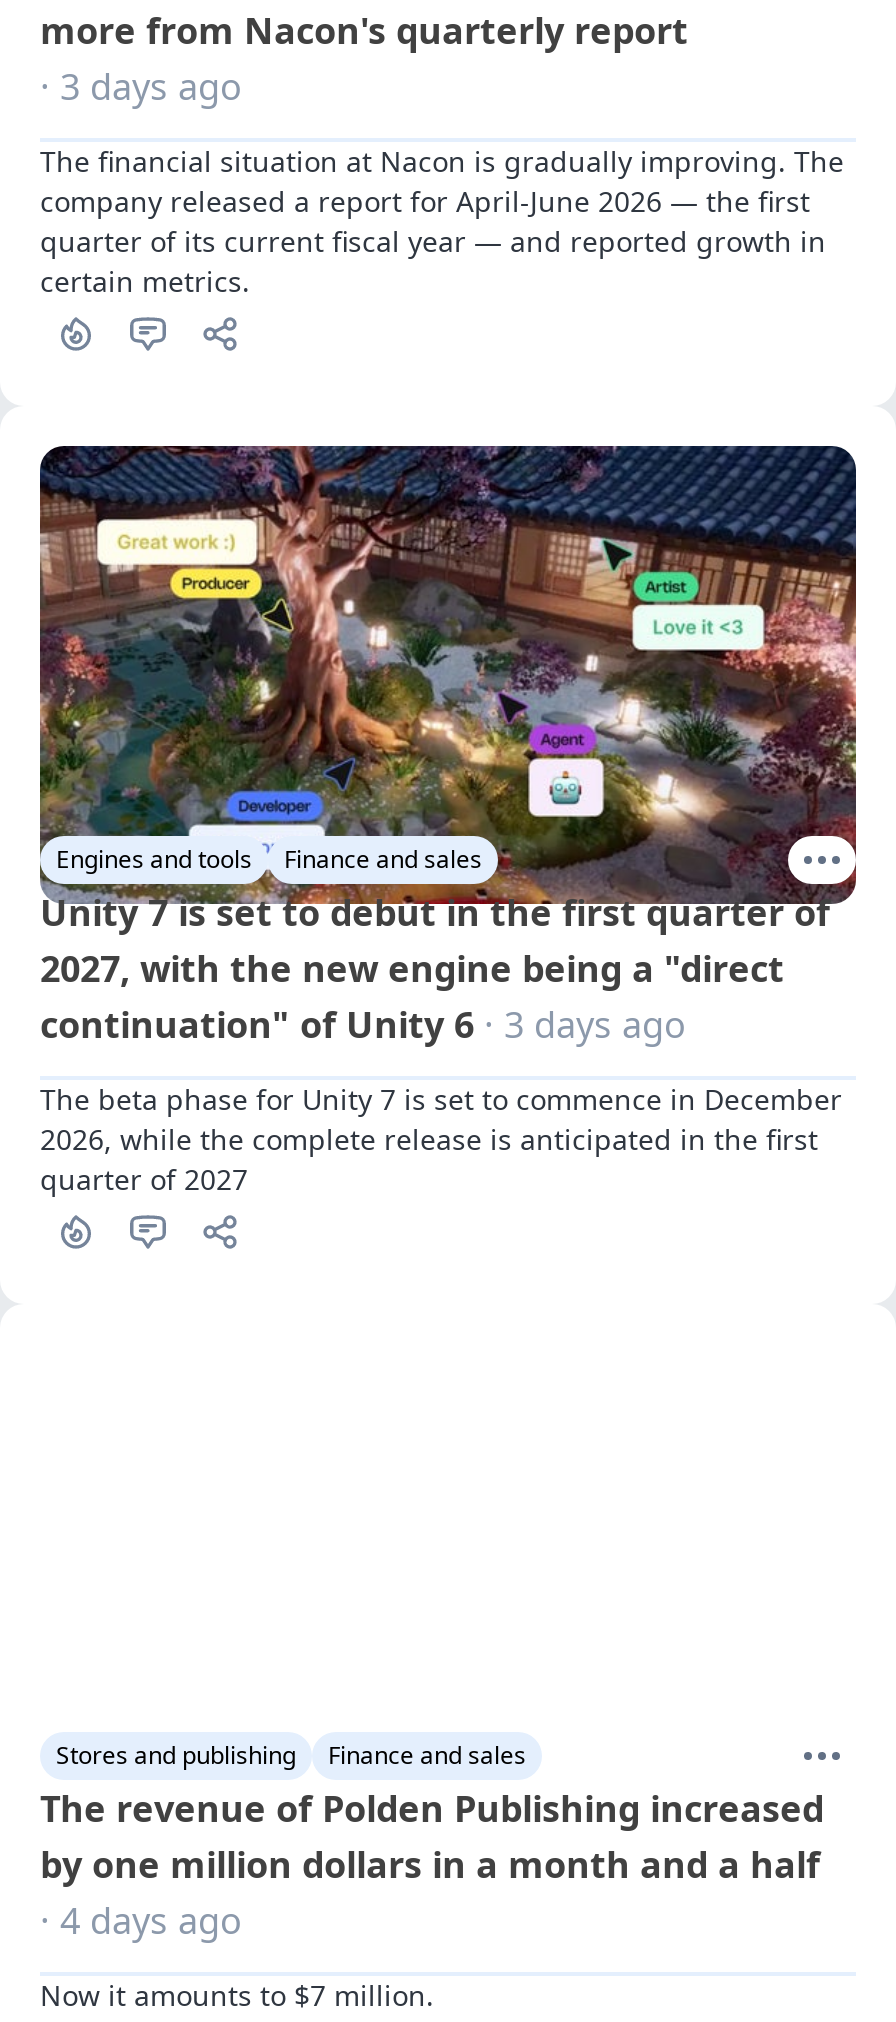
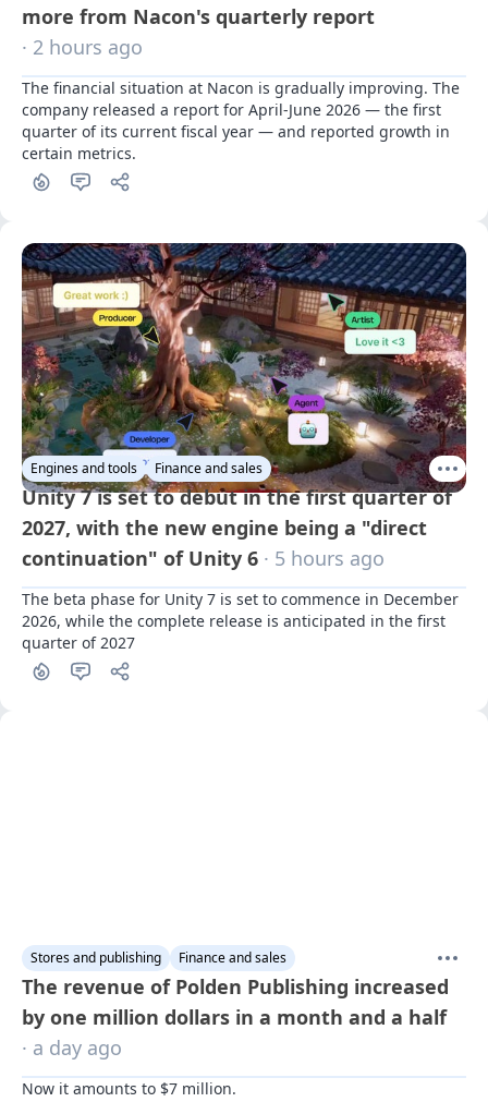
[40,62,242,110] · 3 days ago -> [22,34,143,60] · 2 hours ago
[40,999,686,1047] continuation" of Unity 6 · 3 days ago -> [22,545,385,571] continuation" of Unity 6 · 5 hours ago
[40,1897,242,1945] · 4 days ago -> [22,1034,122,1060] · a day ago

